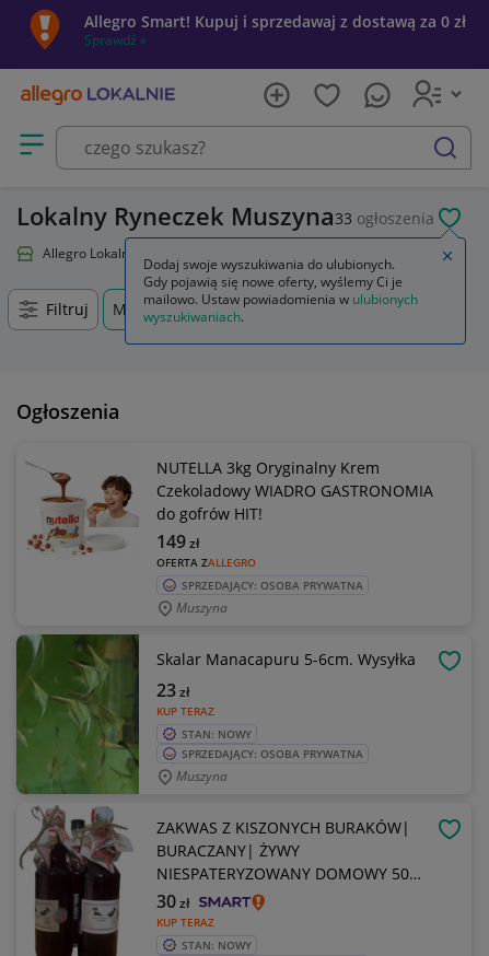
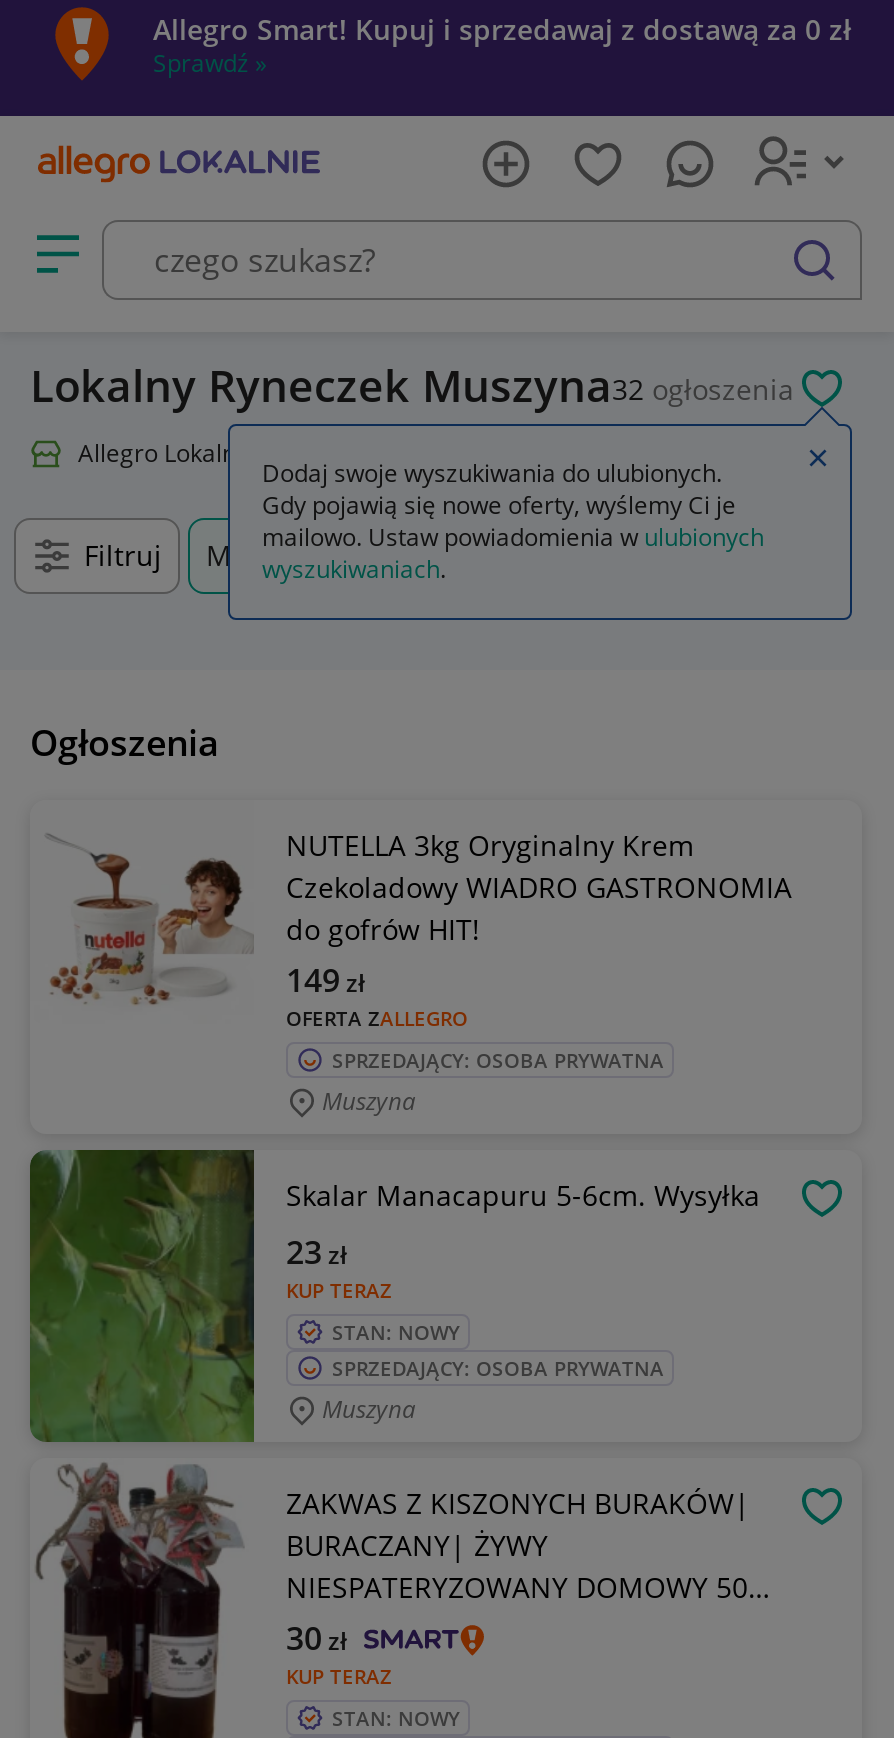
[16,199,434,232] Lokalny Ryneczek Muszyna33 ogłoszenia -> [30,354,794,414] Lokalny Ryneczek Muszyna32 ogłoszenia

